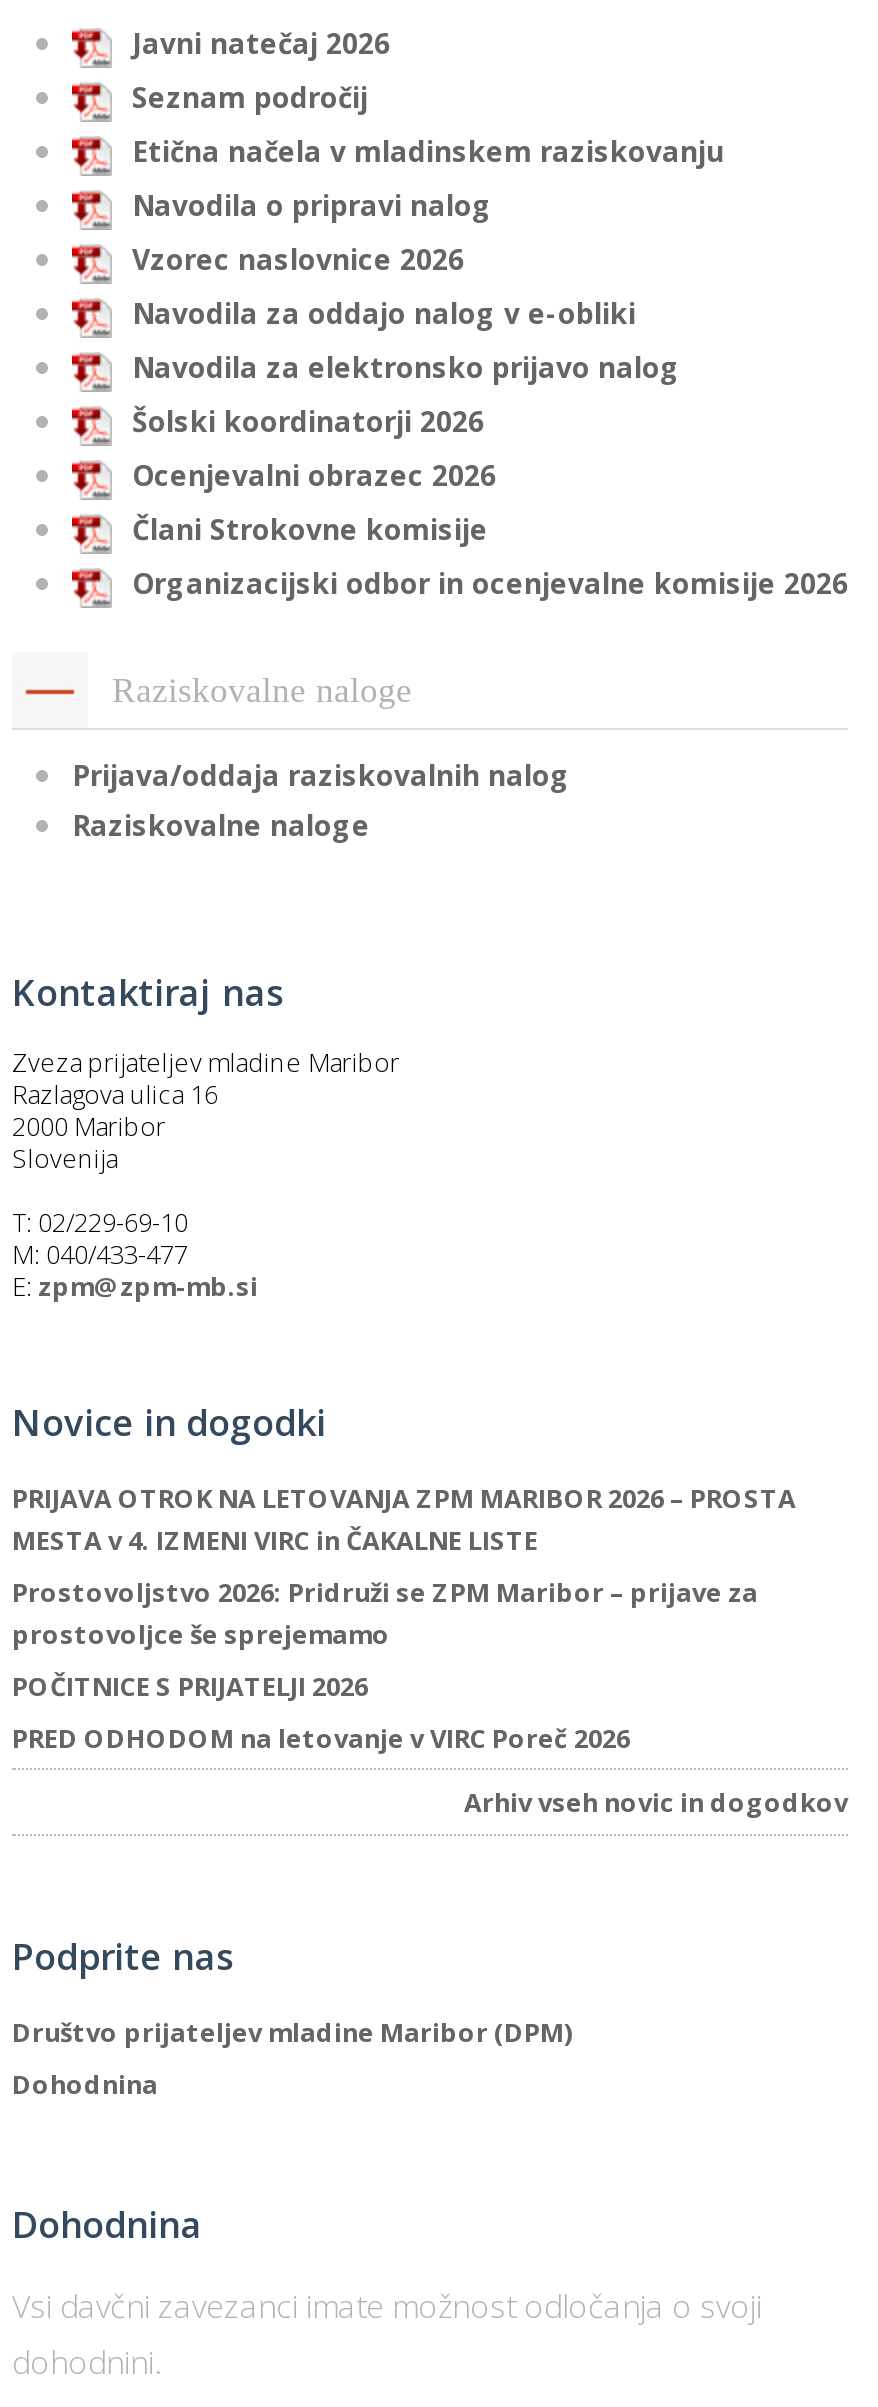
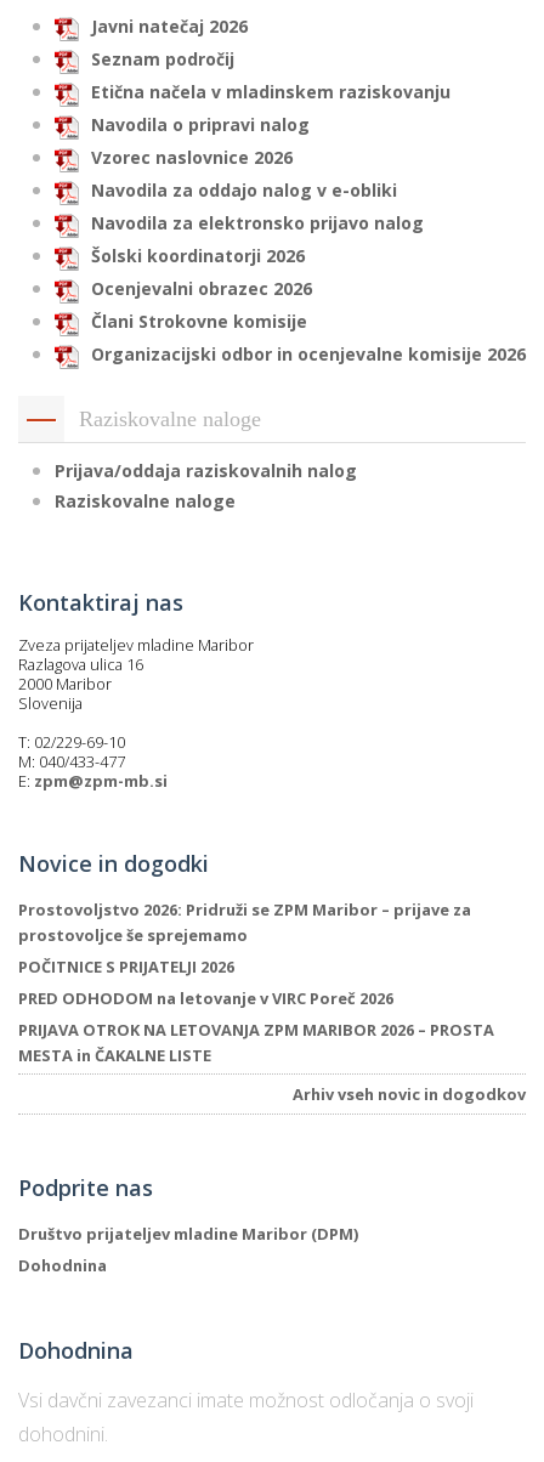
moved [12,1480,796,1516] -> [18,1019,494,1040]: PRIJAVA OTROK NA LETOVANJA ZPM MARIBOR 2026 – PROSTA
[12,1522,538,1558] MESTA v 4. IZMENI VIRC in ČAKALNE LISTE -> none
moved [12,1574,758,1756] -> [18,898,471,1009]: Prostovoljstvo 2026: Pridruži se ZPM Maribor – prijave za | prostovoljce še sprejemamo | POČITNICE S PRIJATELJI 2026 | PRED ODHODOM na letovanje v VIRC Poreč 2026
none -> [18,1044,211,1066] MESTA in ČAKALNE LISTE

